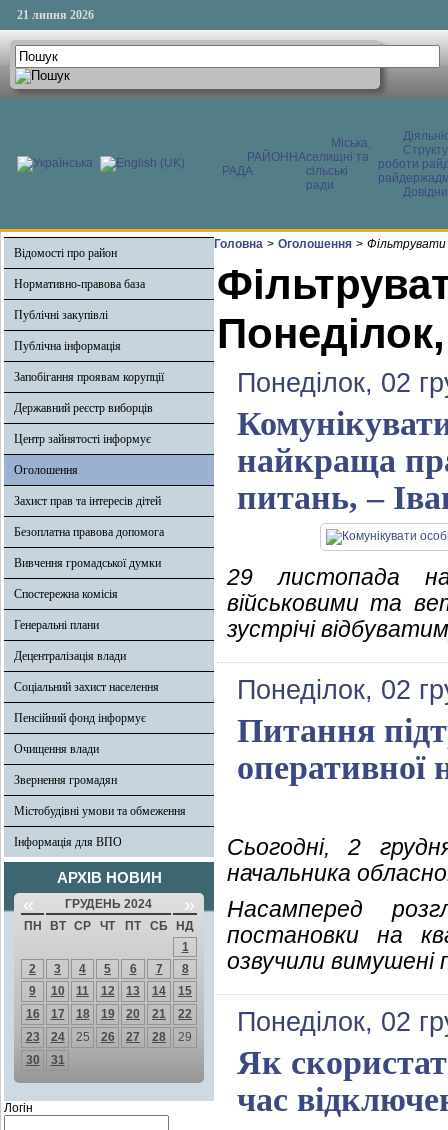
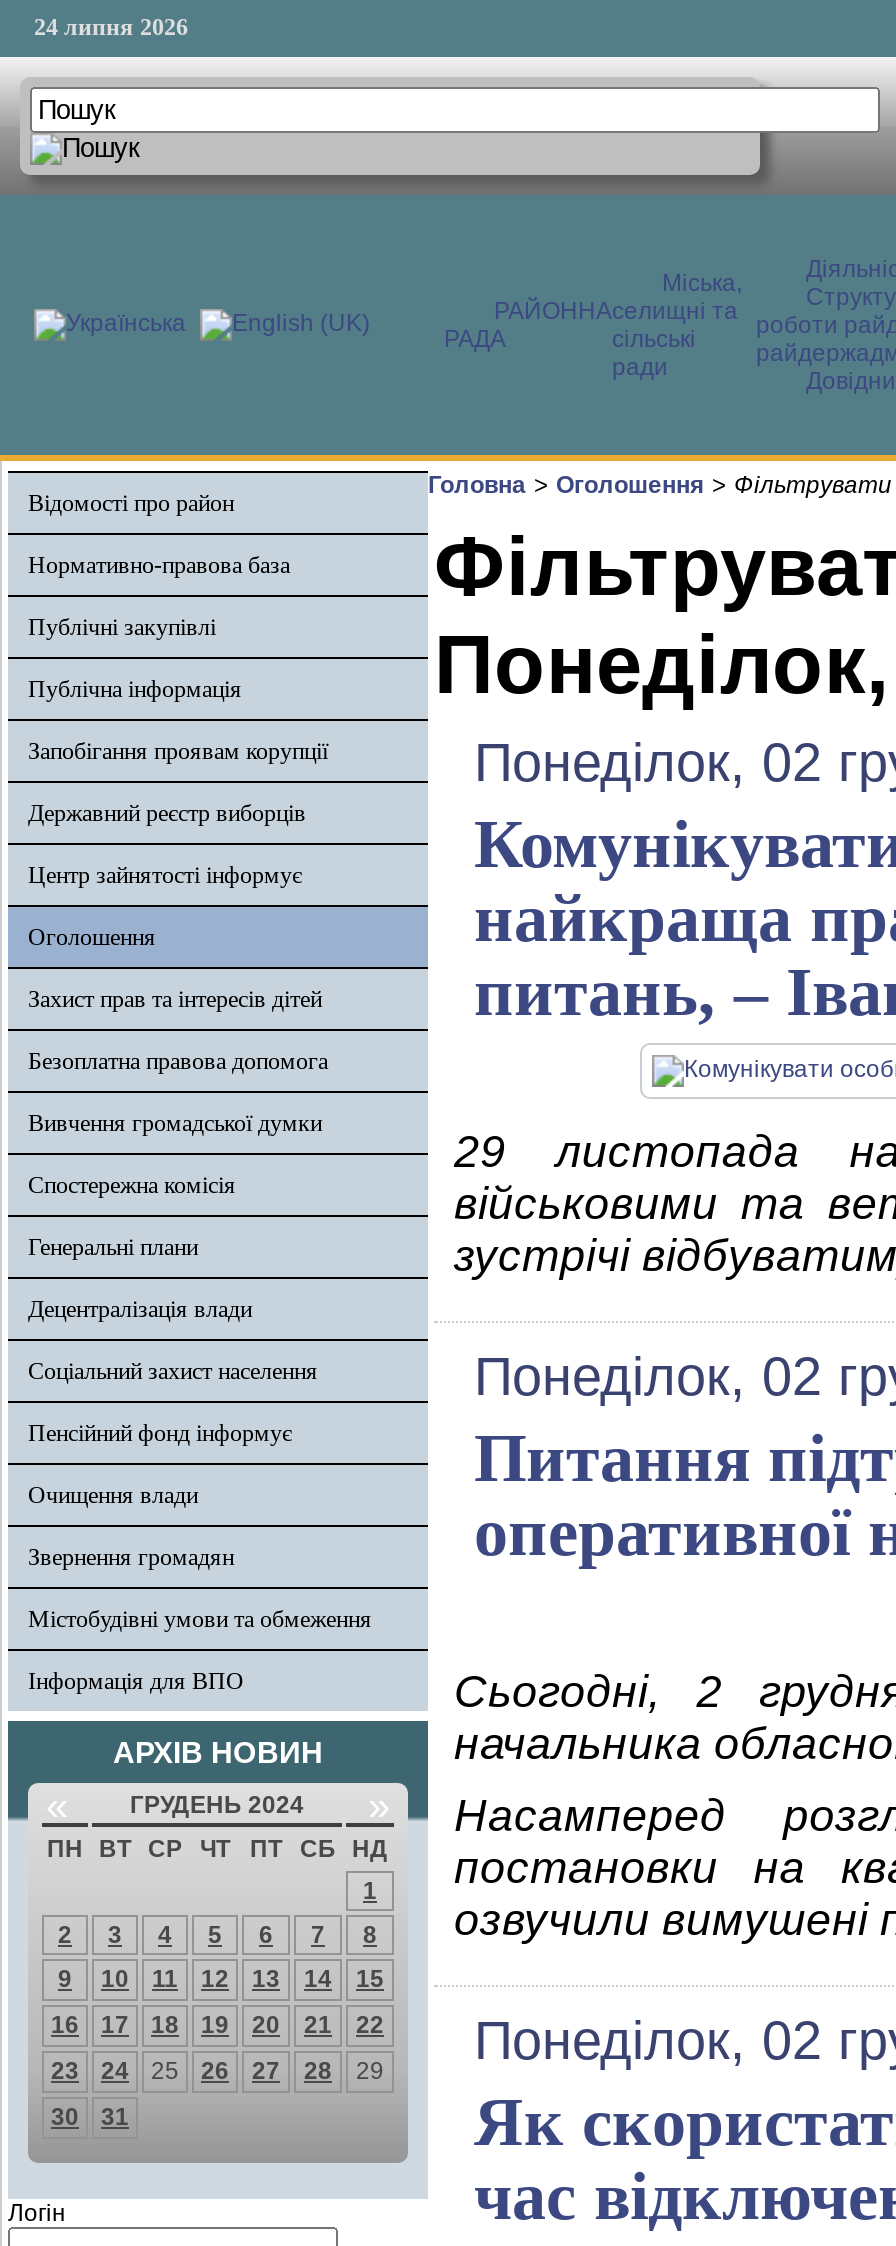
[17,8,94,22] 21 липня 2026 -> [34,13,188,41] 24 липня 2026

